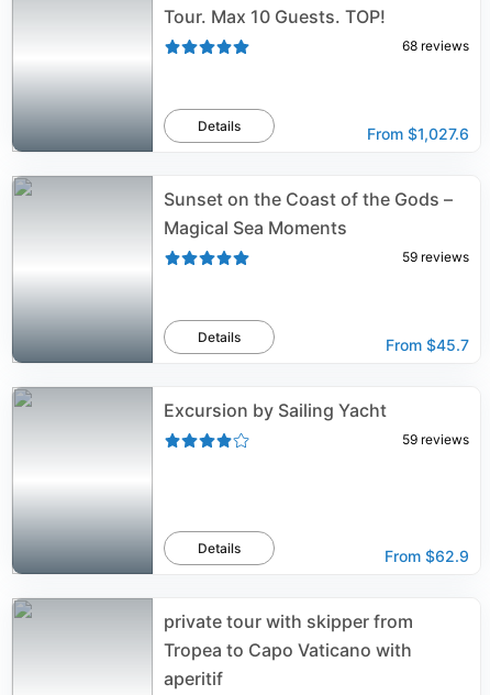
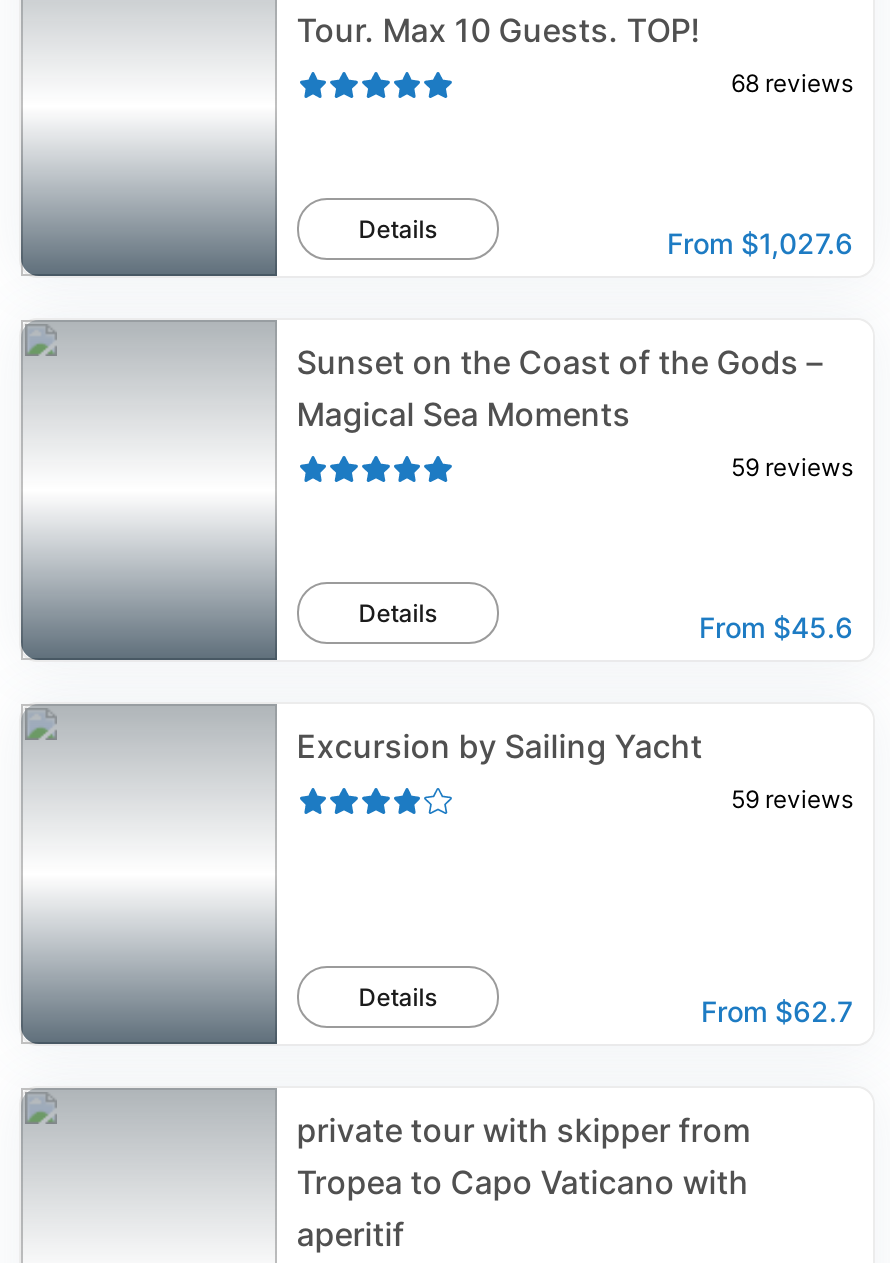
[386,335,469,354] From $45.7 -> [699,610,853,644] From $45.6
[385,547,469,565] From $62.9 -> [701,994,853,1028] From $62.7

